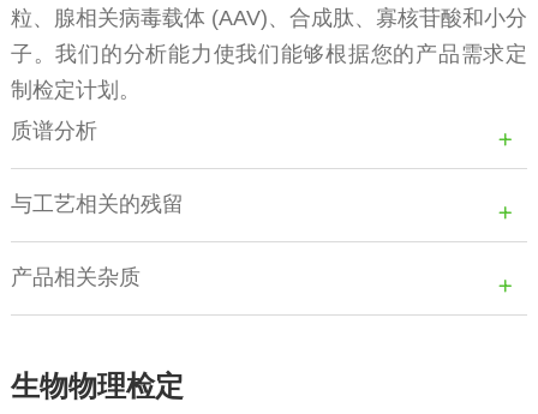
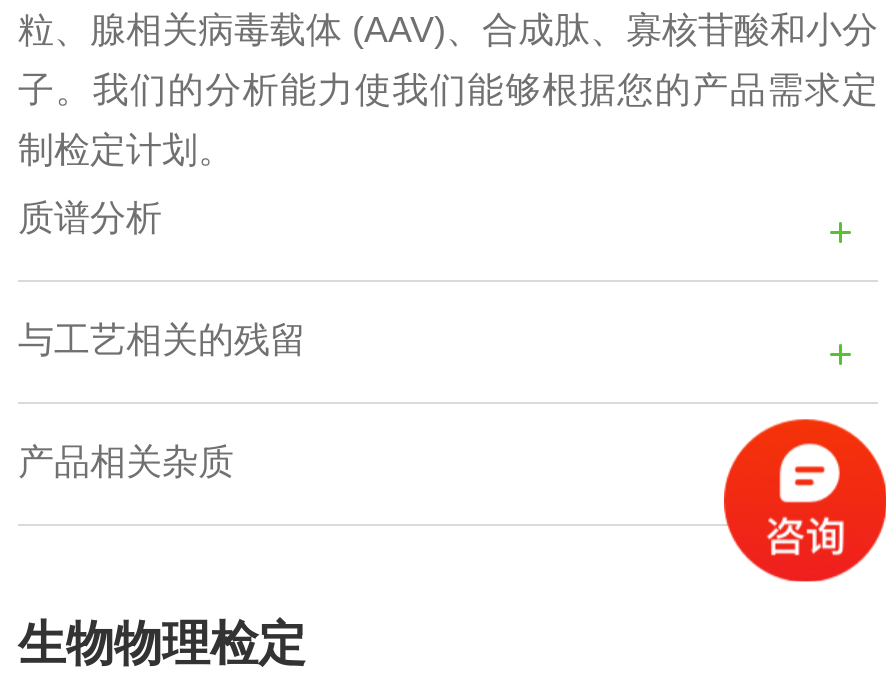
none -> [722,416,888,584] [image]

